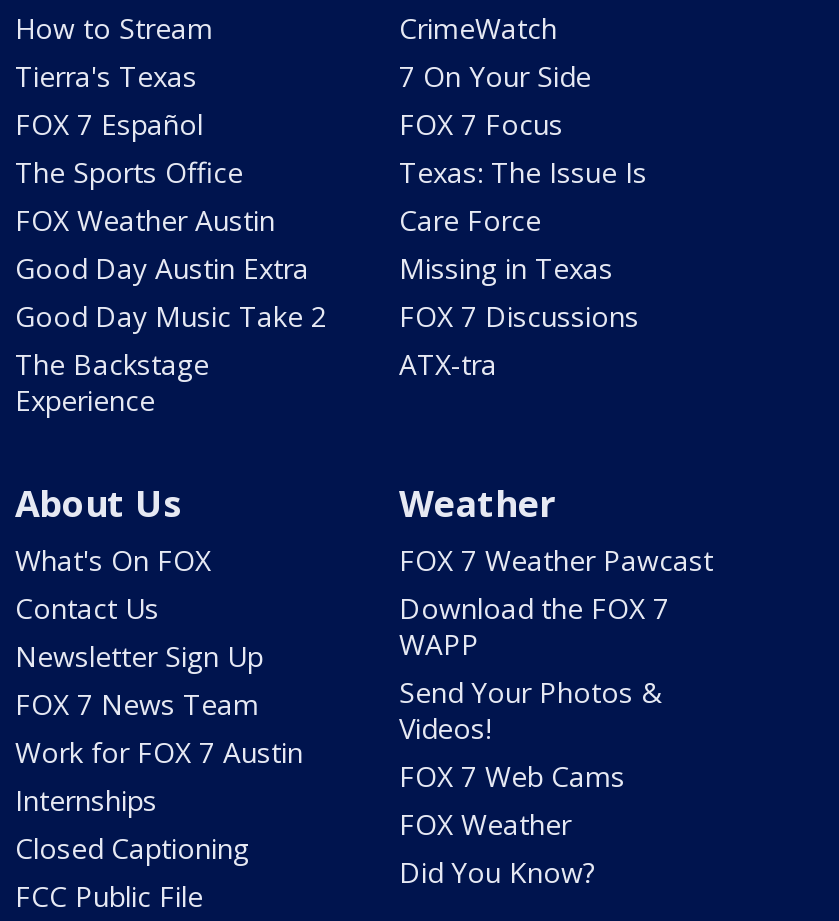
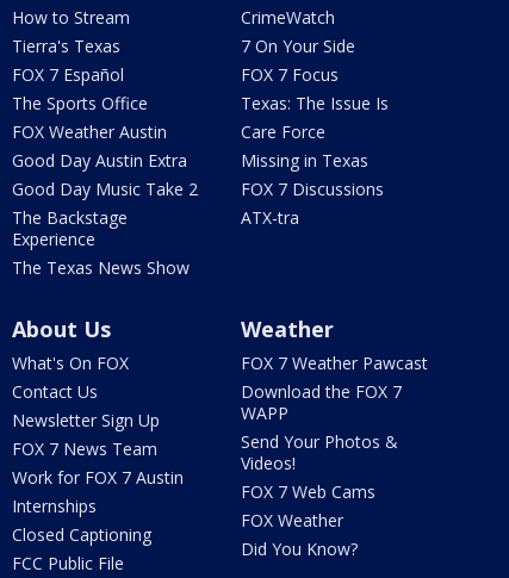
none -> [12,256,190,279] The Texas News Show

